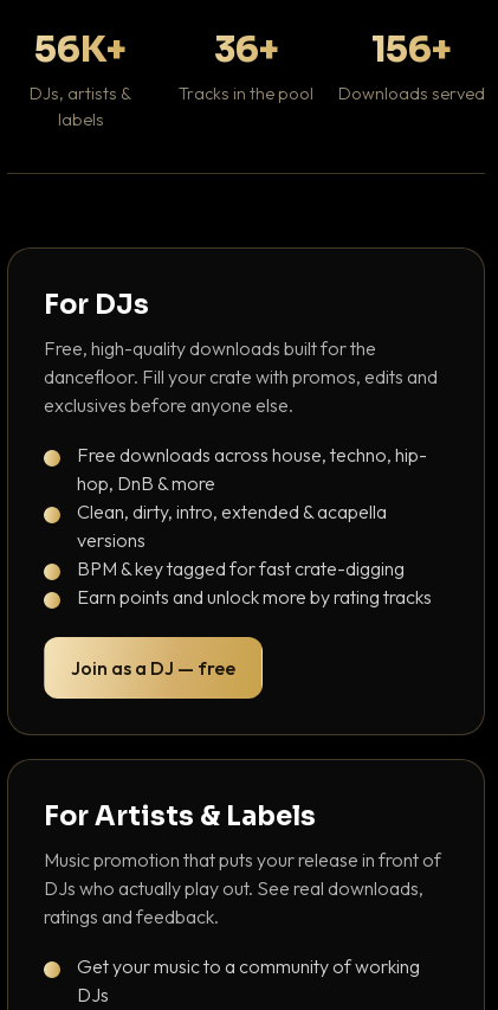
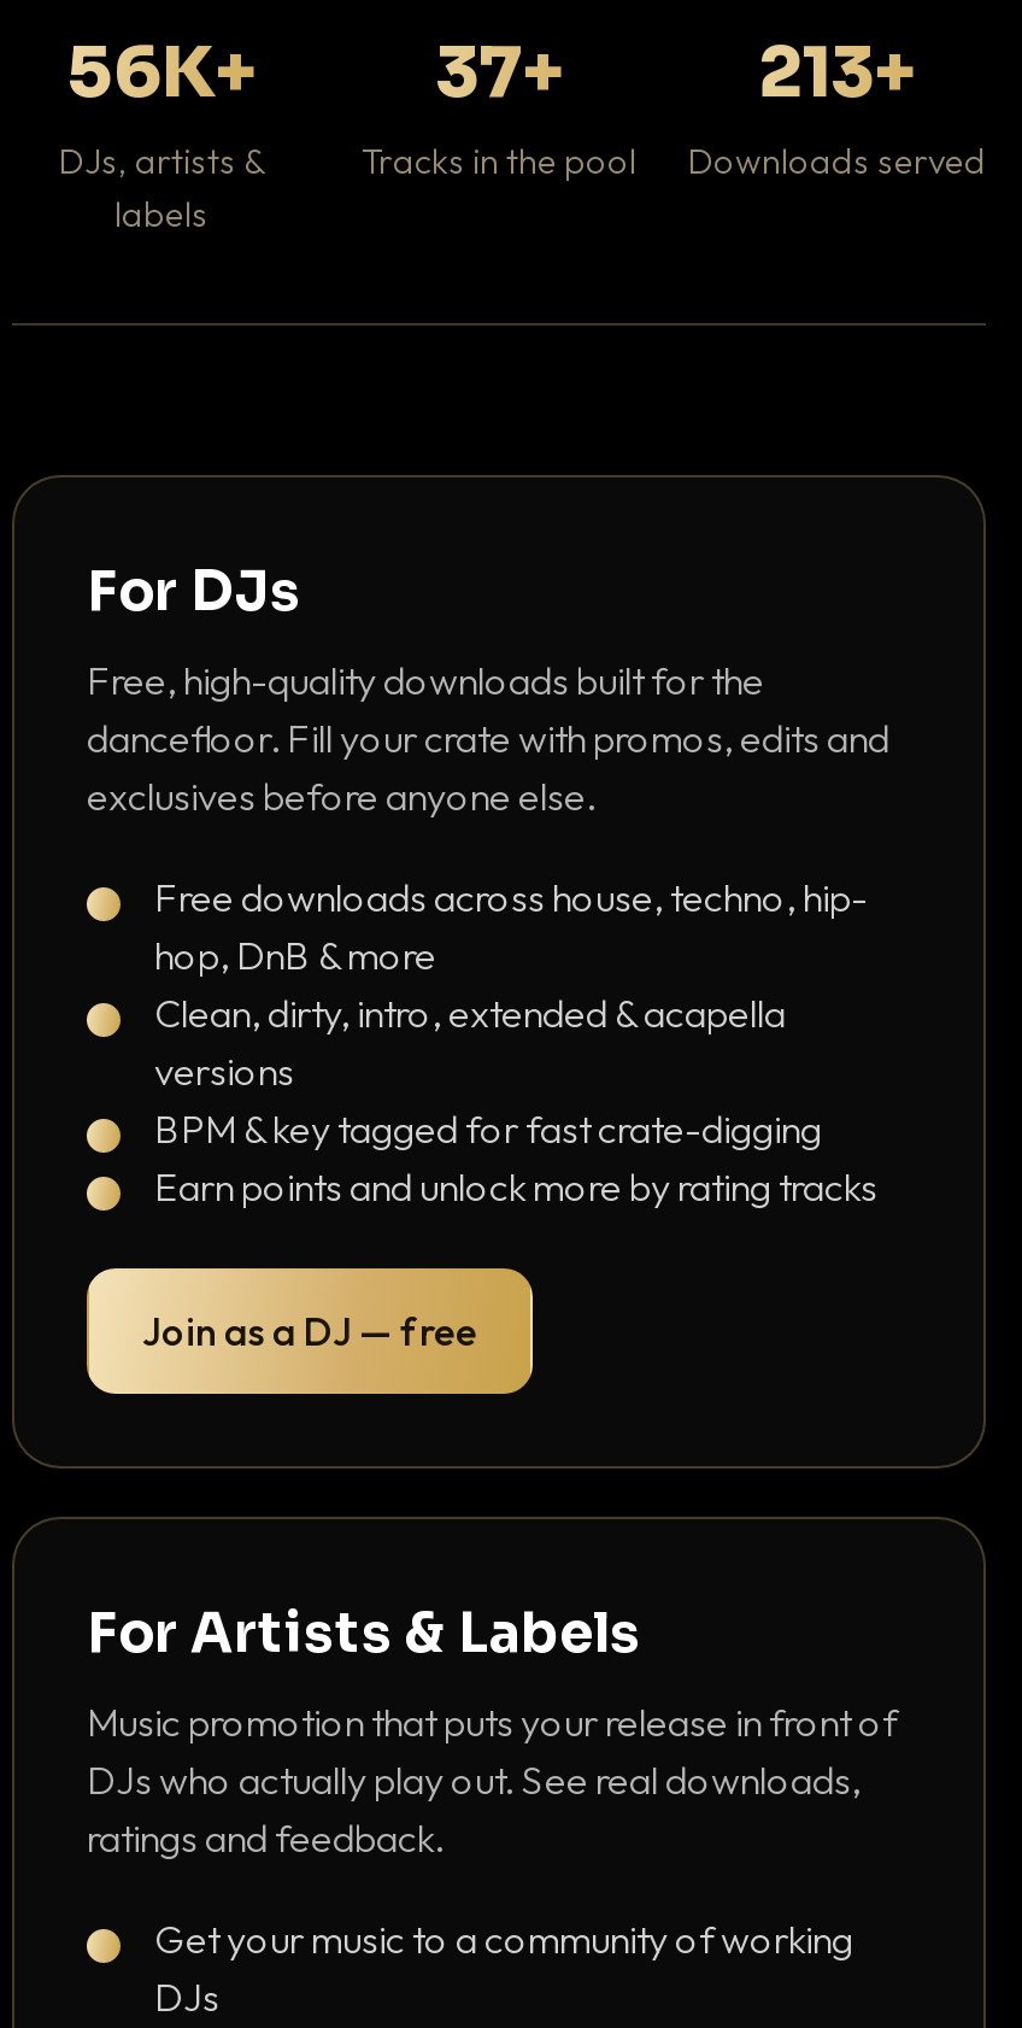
[214,28,279,71] 36+ -> [435,29,563,116] 37+
[371,28,452,71] 156+ -> [758,29,915,116] 213+

